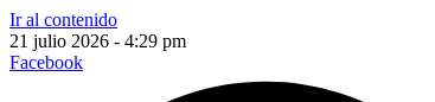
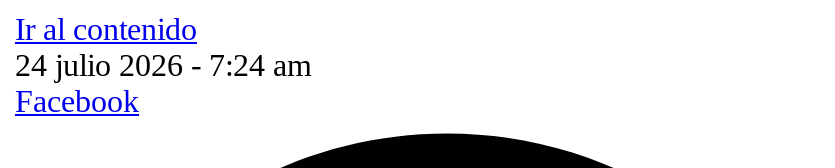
[9,31,186,51] 21 julio 2026 - 4:29 pm -> [15,48,311,82] 24 julio 2026 - 7:24 am

